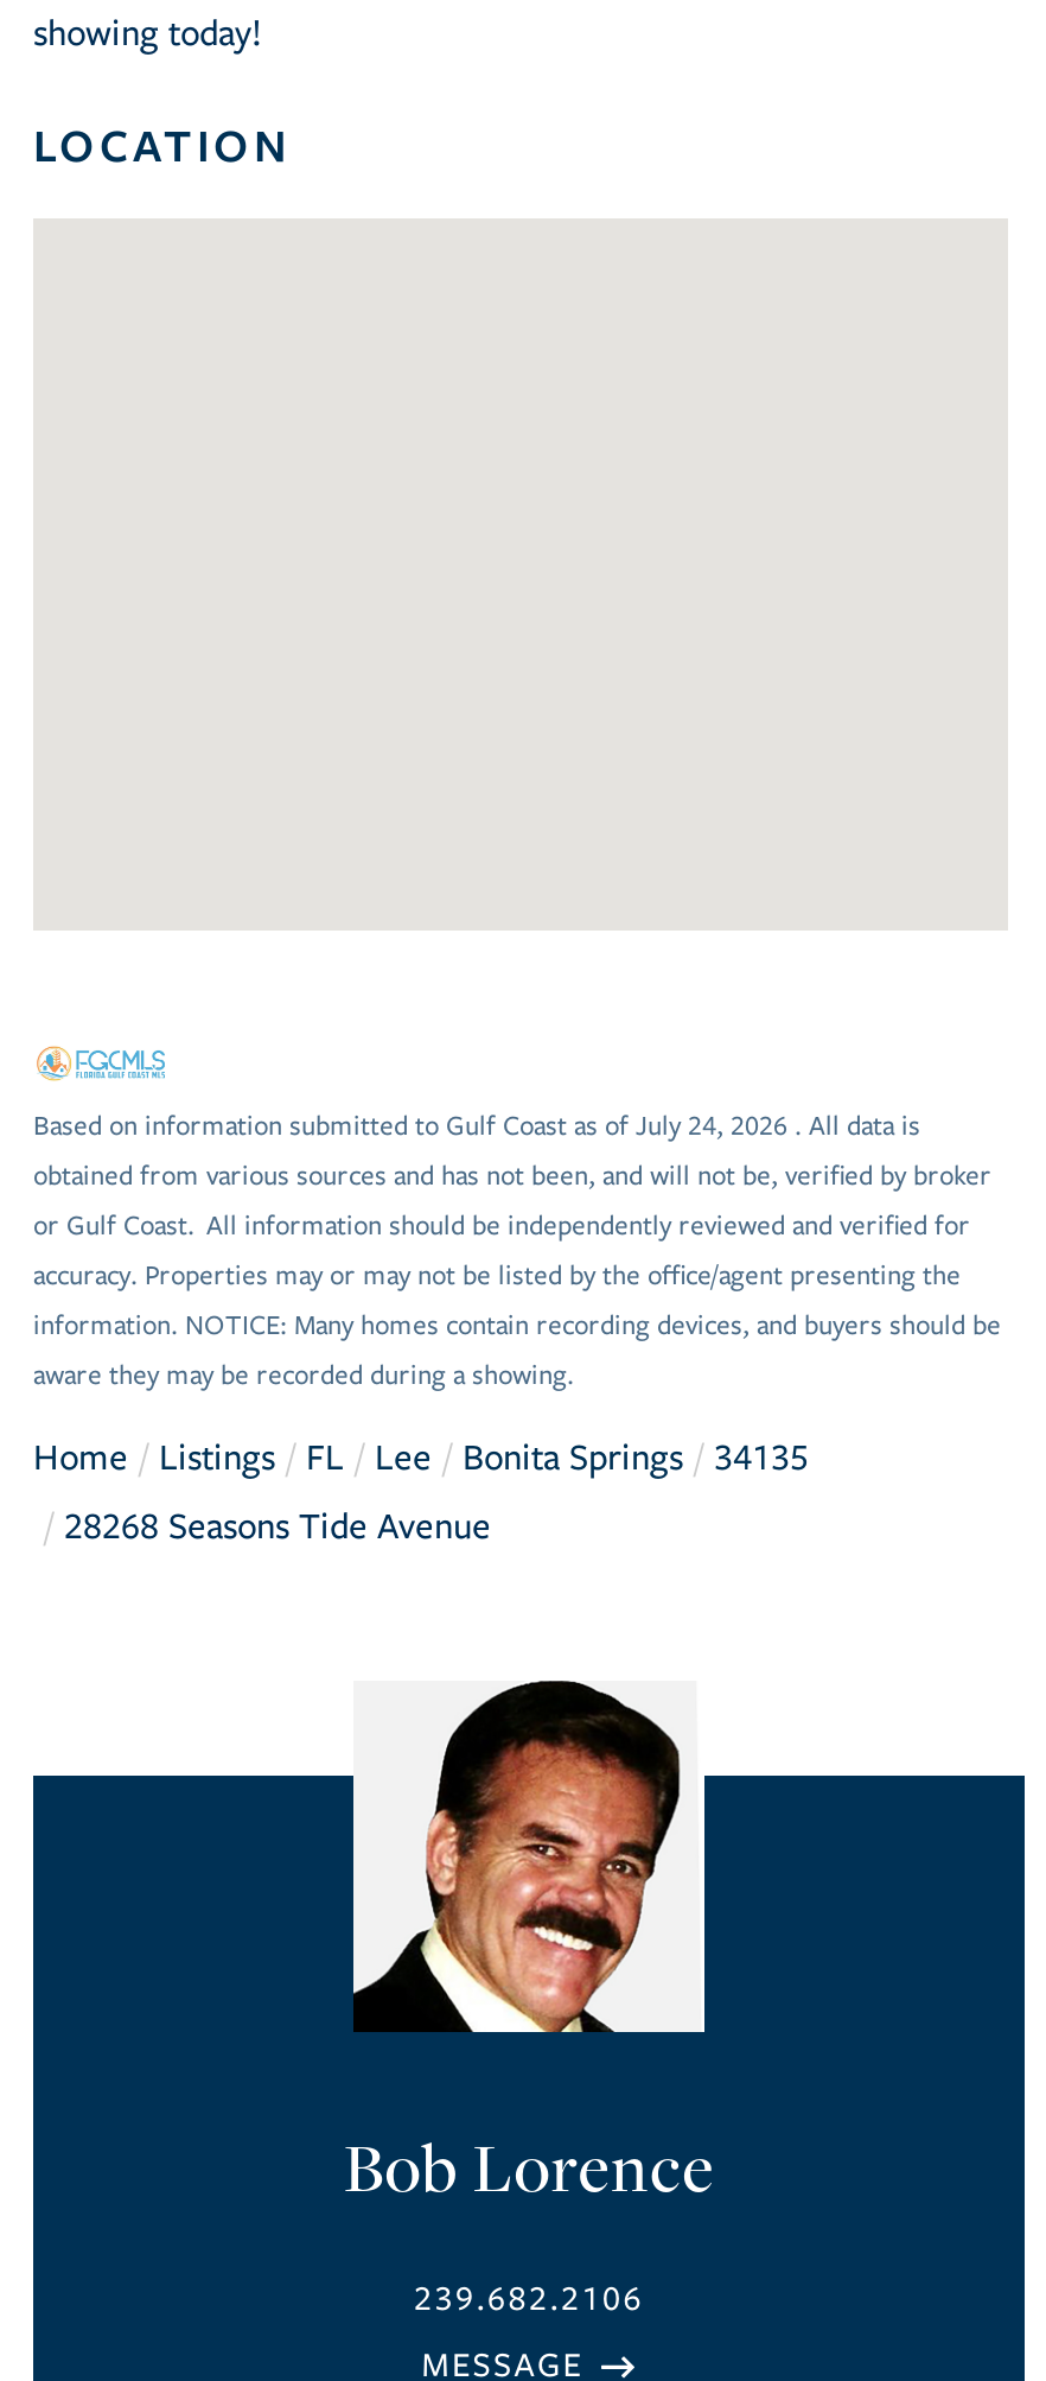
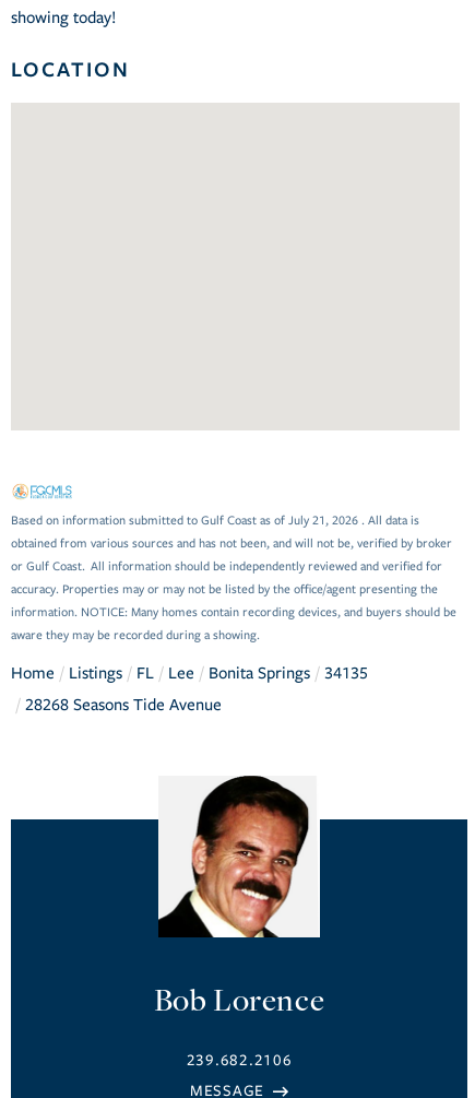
[33,1111,920,1142] Based on information submitted to Gulf Coast as of July 24, 2026 . All data is -> [11,513,419,528] Based on information submitted to Gulf Coast as of July 21, 2026 . All data is

